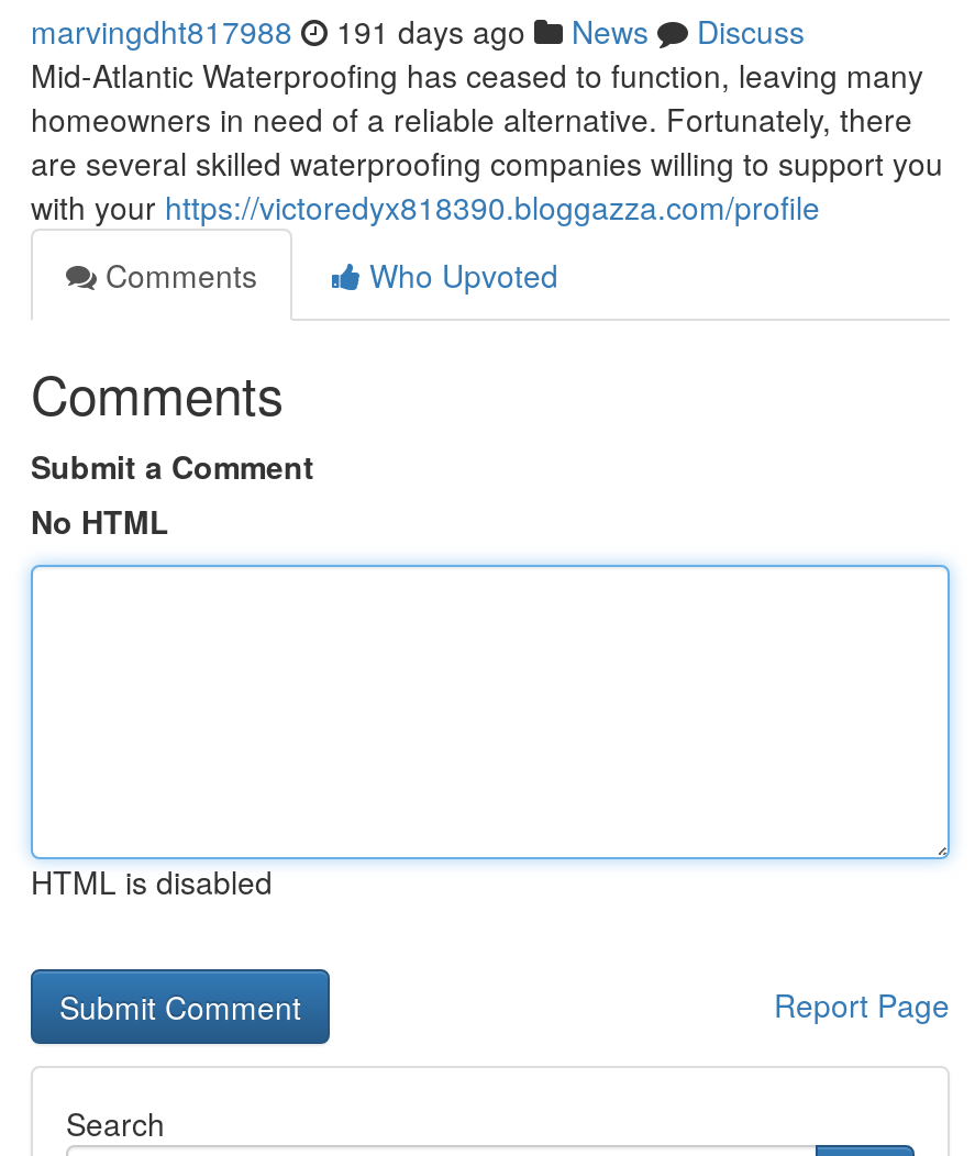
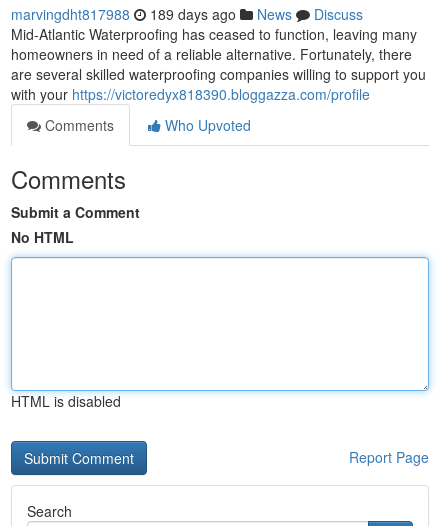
[31,9,805,53] marvingdht817988 191 days ago News Discuss -> [11,4,363,24] marvingdht817988 189 days ago News Discuss

